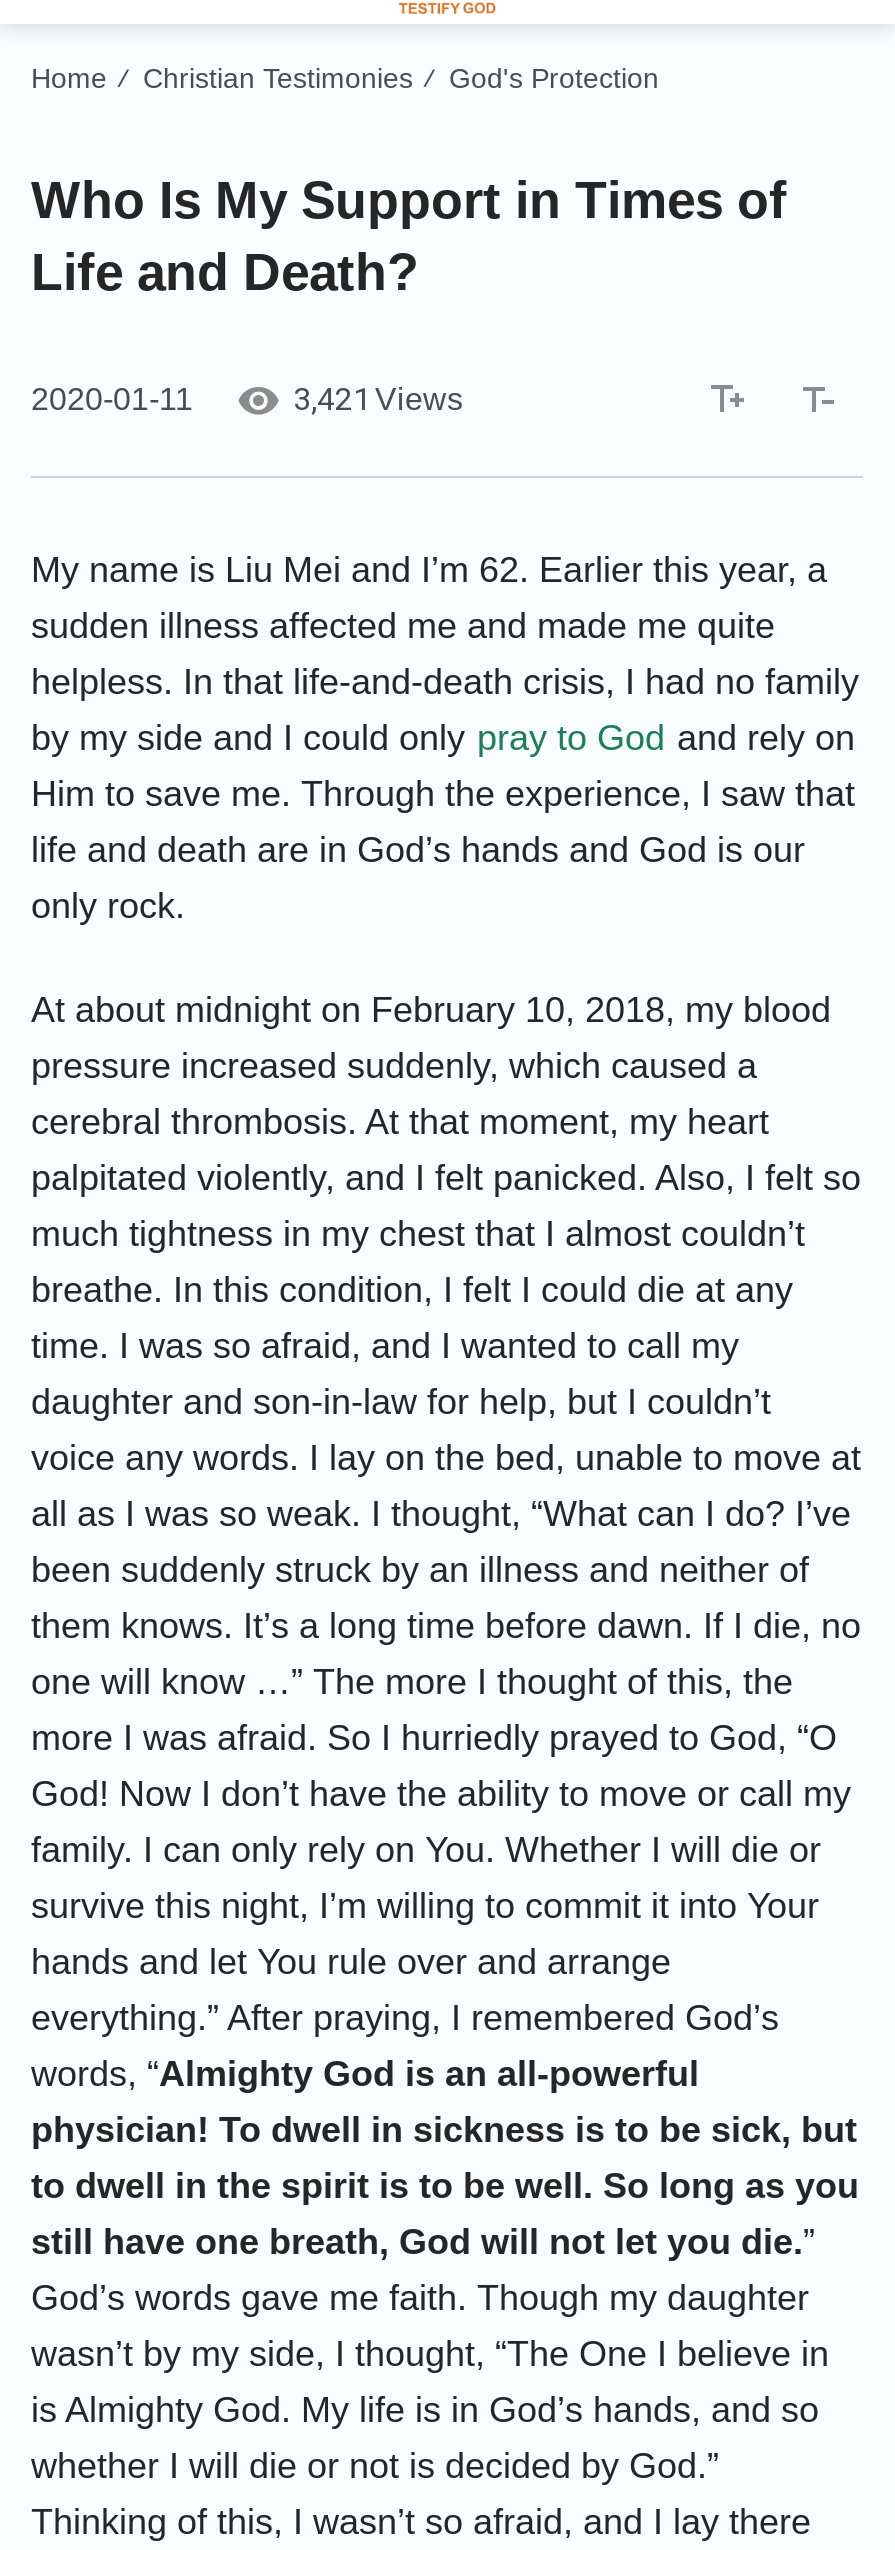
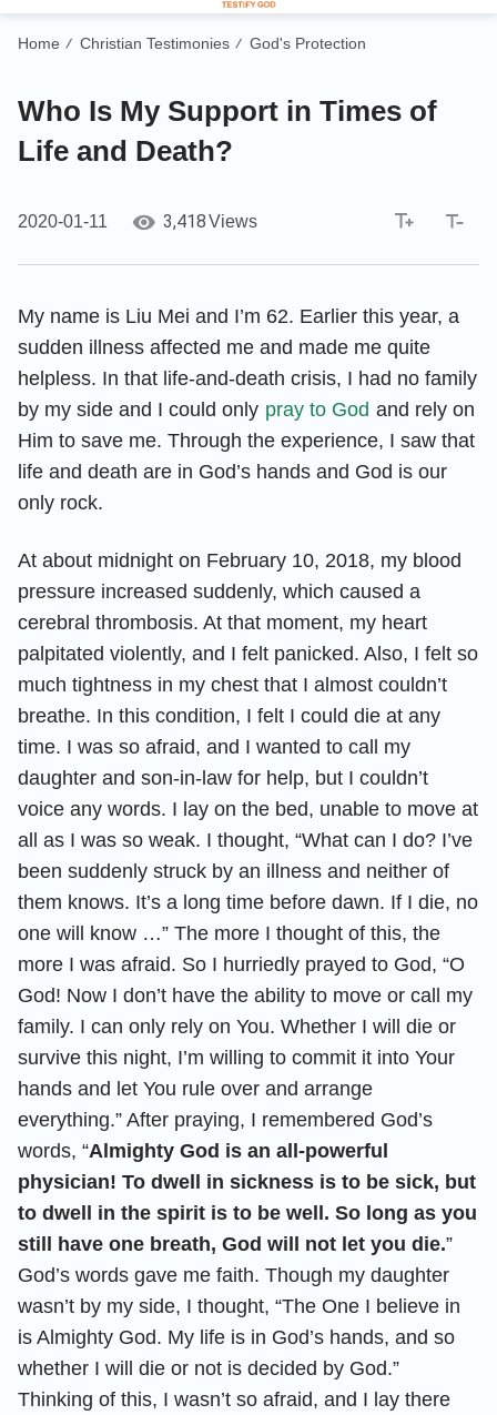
[293,379,463,417] 3,421 Views -> [163,210,257,232] 3,418 Views

